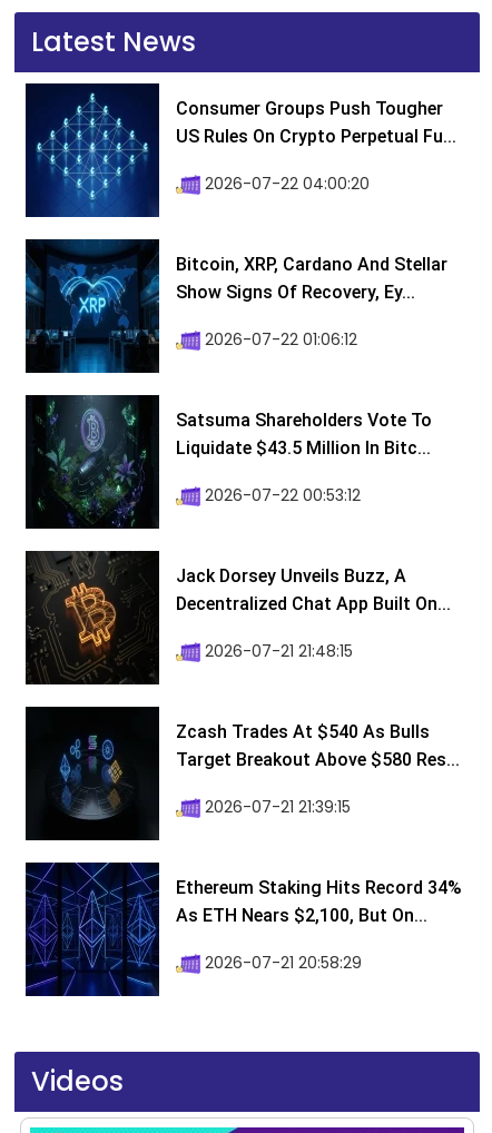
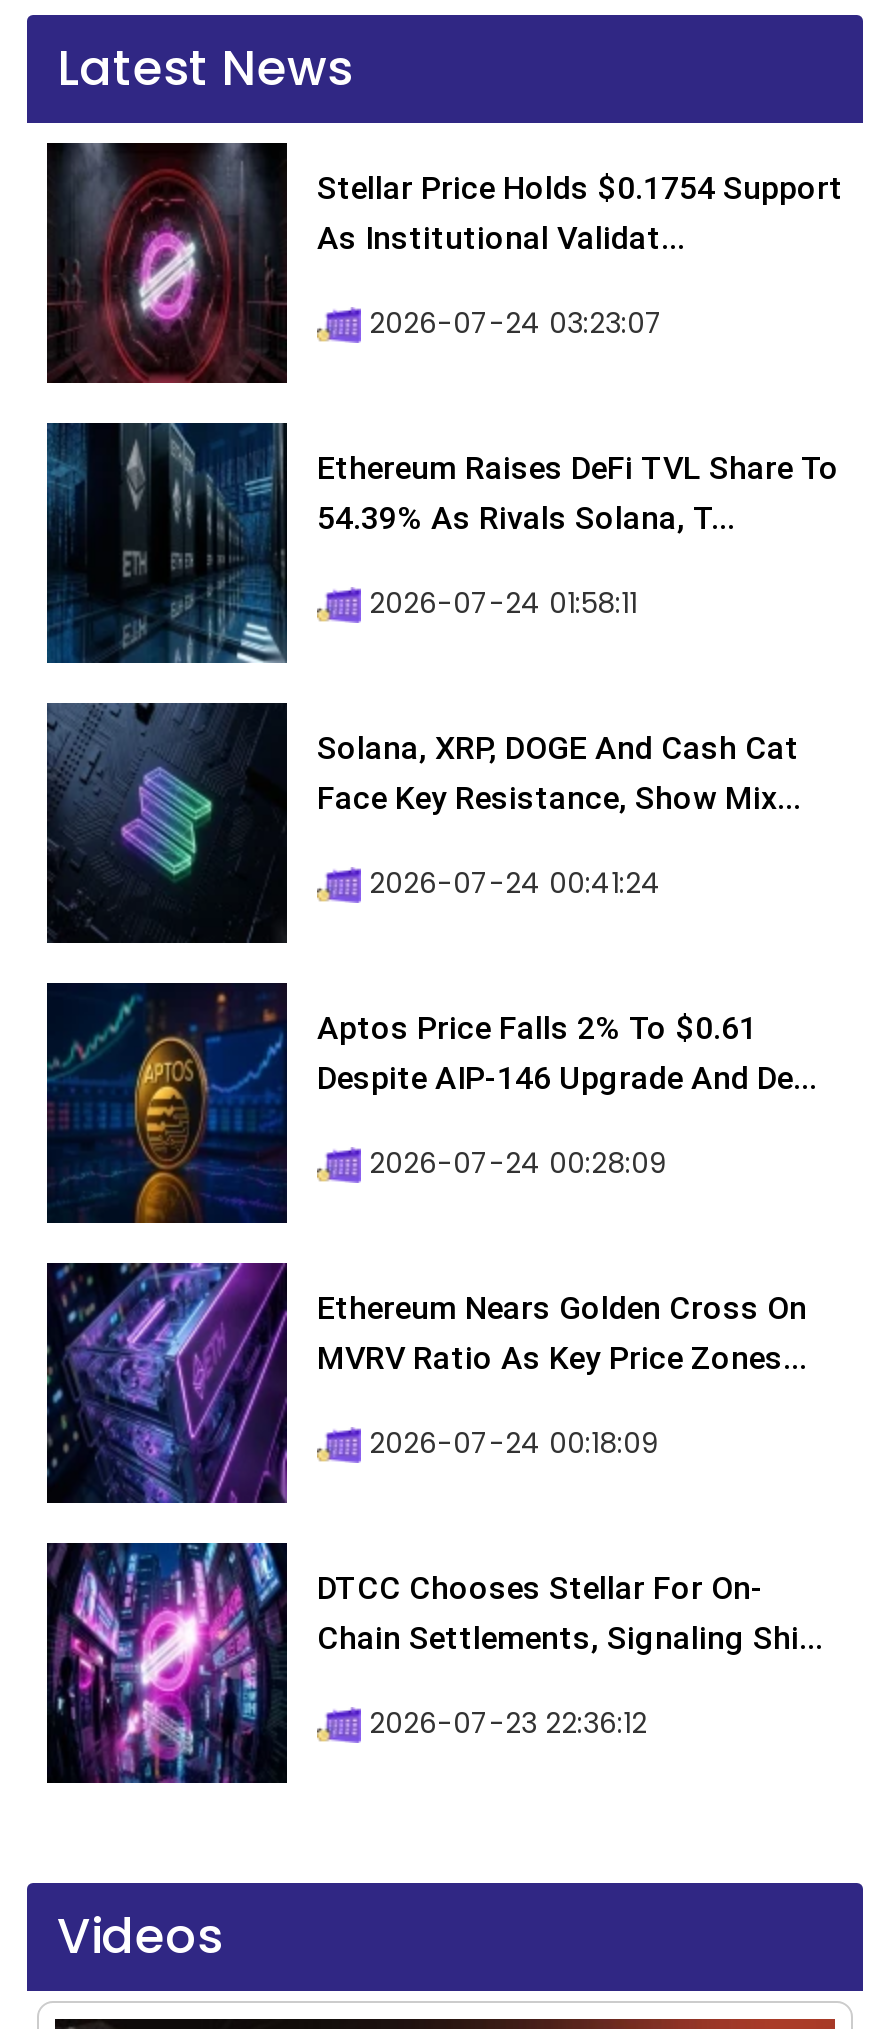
[26,83,456,218] [image] | Consumer Groups Push Tougher | US Rules On Crypto Perpetual Fu... -> [47,143,843,385] [image] | Stellar Price Holds $0.1754 Support | As Institutional Validat...
[205,173,370,195] 2026-07-22 04:00:20 -> [369,303,663,343] 2026-07-24 03:23:07
[24,239,447,374] [image] | Bitcoin, XRP, Cardano And Stellar | Show Signs Of Recovery, Ey... -> [45,423,839,665] [image] | Ethereum Raises DeFi TVL Share To | 54.39% As Rivals Solana, T...
[205,329,357,351] 2026-07-22 01:06:12 -> [369,583,637,623] 2026-07-24 01:58:11
[26,394,432,528] [image] | Satsuma Shareholders Vote To | Liquidate $43.5 Million In Bitc... -> [47,701,801,941] [image] | Solana, XRP, DOGE And Cash Cat | Face Key Resistance, Show Mix...
[205,484,361,507] 2026-07-22 00:53:12 -> [369,863,661,903] 2026-07-24 00:41:24
[26,551,451,686] [image] | Jack Dorsey Unveils Buzz, A | Decentralized Chat App Built On... -> [47,983,817,1225] [image] | Aptos Price Falls 2% To $0.61 | Despite AIP-146 Upgrade And De...
[205,640,353,662] 2026-07-21 21:48:15 -> [369,1143,667,1183] 2026-07-24 00:28:09
[26,706,460,841] [image] | Zcash Trades At $540 As Bulls | Target Breakout Above $580 Res... -> [47,1261,807,1505] [image] | Ethereum Nears Golden Cross On | MVRV Ratio As Key Price Zones...
[205,796,351,818] 2026-07-21 21:39:15 -> [369,1423,659,1463] 2026-07-24 00:18:09
[24,861,462,996] [image] | Ethereum Staking Hits Record 34% | As ETH Nears $2,100, But On... -> [47,1541,823,1783] [image] | DTCC Chooses Stellar For On- | Chain Settlements, Signaling Shi...
[205,952,362,974] 2026-07-21 20:58:29 -> [369,1703,647,1743] 2026-07-23 22:36:12

